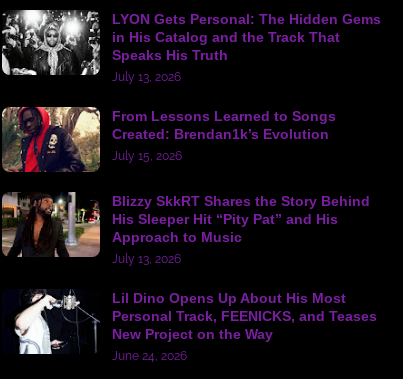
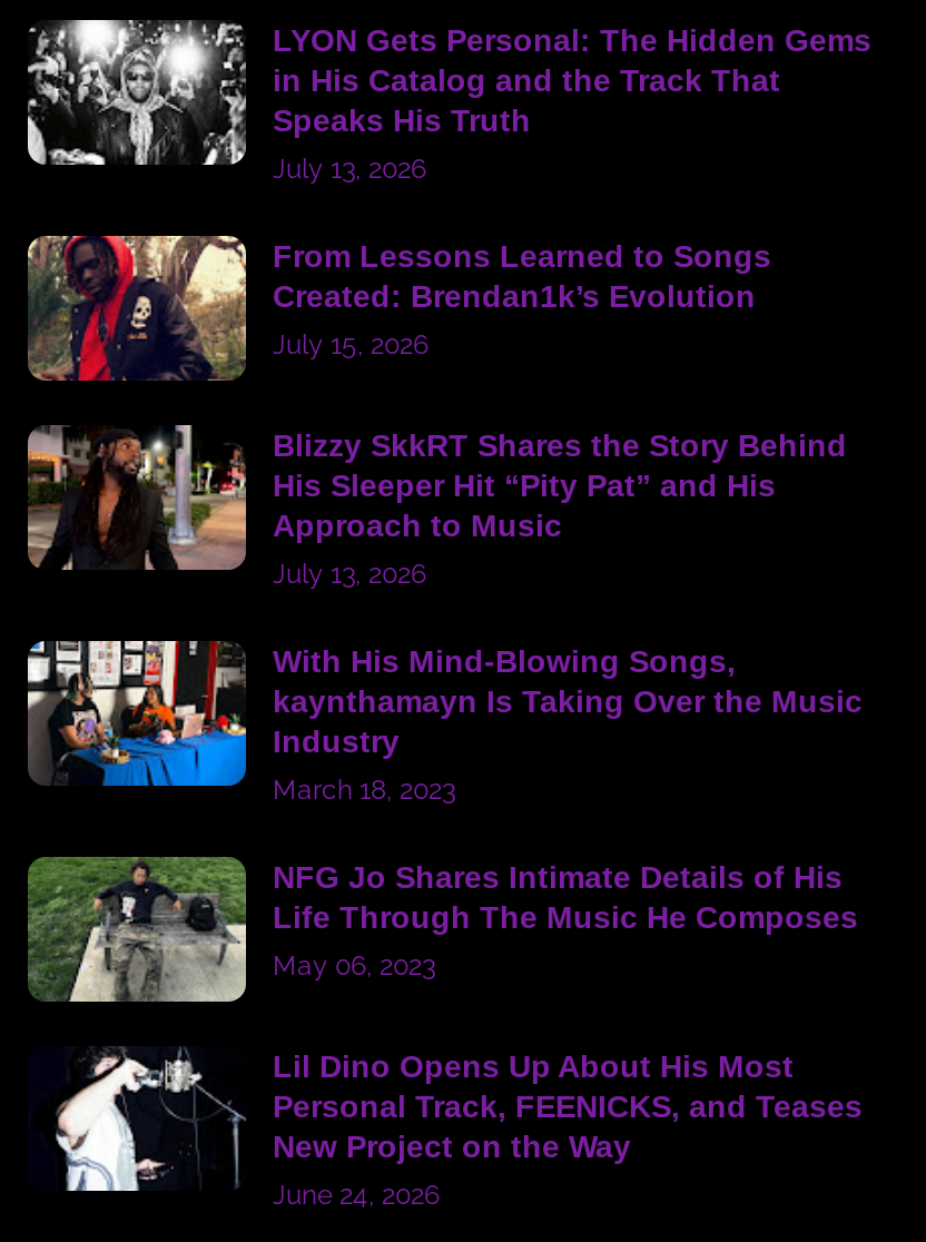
none -> [26,639,863,982] [image] | With His Mind-Blowing Songs, | kaynthamayn Is Taking Over the Music | Industry | March 18, 2023 | NFG Jo Shares Intimate Details of His | Life Through The Music He Composes | May 06, 2023
none -> [26,855,242,1004] [image]

